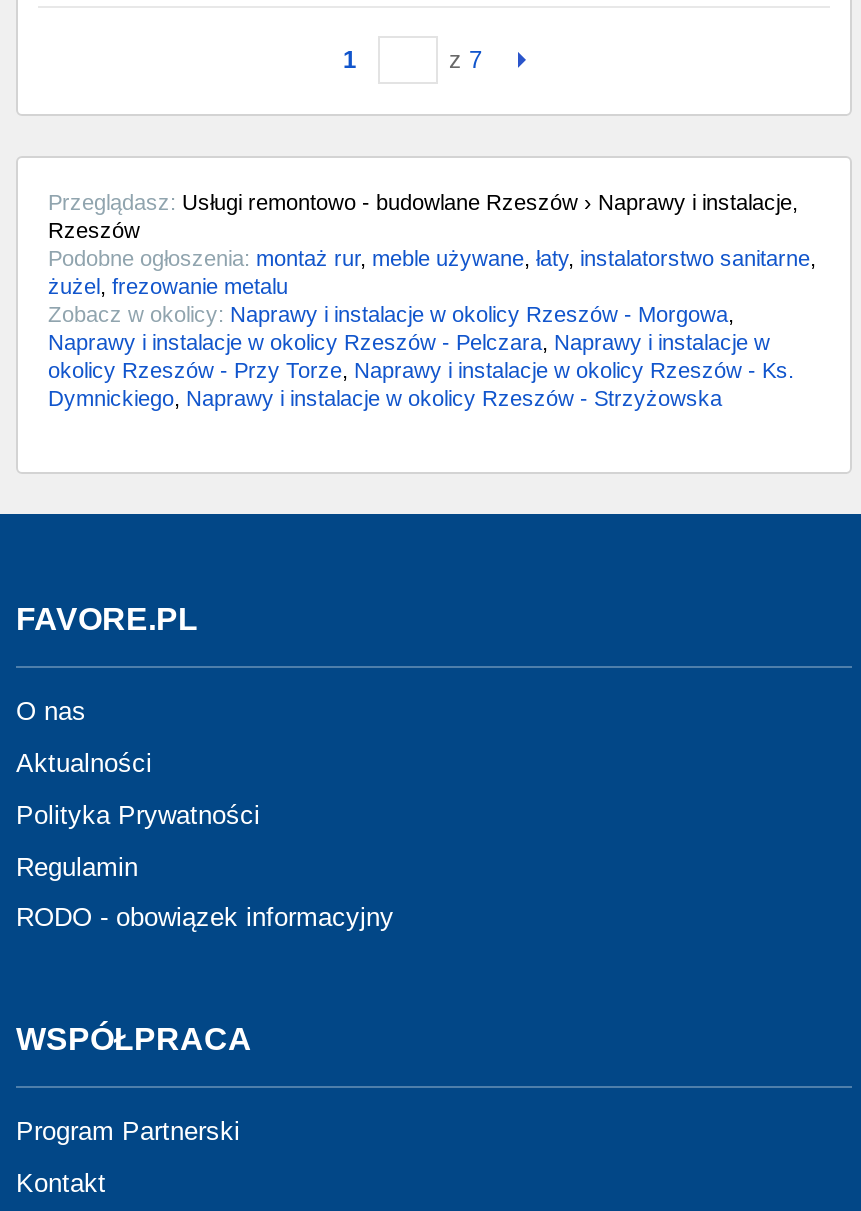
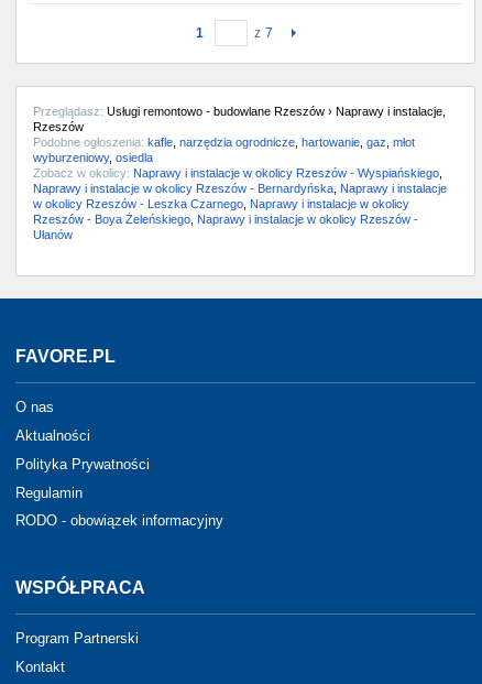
[48,246,816,410] Podobne ogłoszenia: montaż rur, meble używane, łaty, instalatorstwo sanitarne, | żużel, frezowanie metalu | Zobacz w okolicy: Naprawy i instalacje w okolicy Rzeszów - Morgowa, | Naprawy i instalacje w okolicy Rzeszów - Pelczara, Naprawy i instalacje w | okolicy Rzeszów - Przy Torze, Naprawy i instalacje w okolicy Rzeszów - Ks. | Dymnickiego, Naprawy i instalacje w okolicy Rzeszów - Strzyżowska -> [33,135,447,241] Podobne ogłoszenia: kafle, narzędzia ogrodnicze, hartowanie, gaz, młot | wyburzeniowy, osiedla | Zobacz w okolicy: Naprawy i instalacje w okolicy Rzeszów - Wyspiańskiego, | Naprawy i instalacje w okolicy Rzeszów - Bernardyńska, Naprawy i instalacje | w okolicy Rzeszów - Leszka Czarnego, Naprawy i instalacje w okolicy | Rzeszów - Boya Żeleńskiego, Naprawy i instalacje w okolicy Rzeszów - | Ułanów

